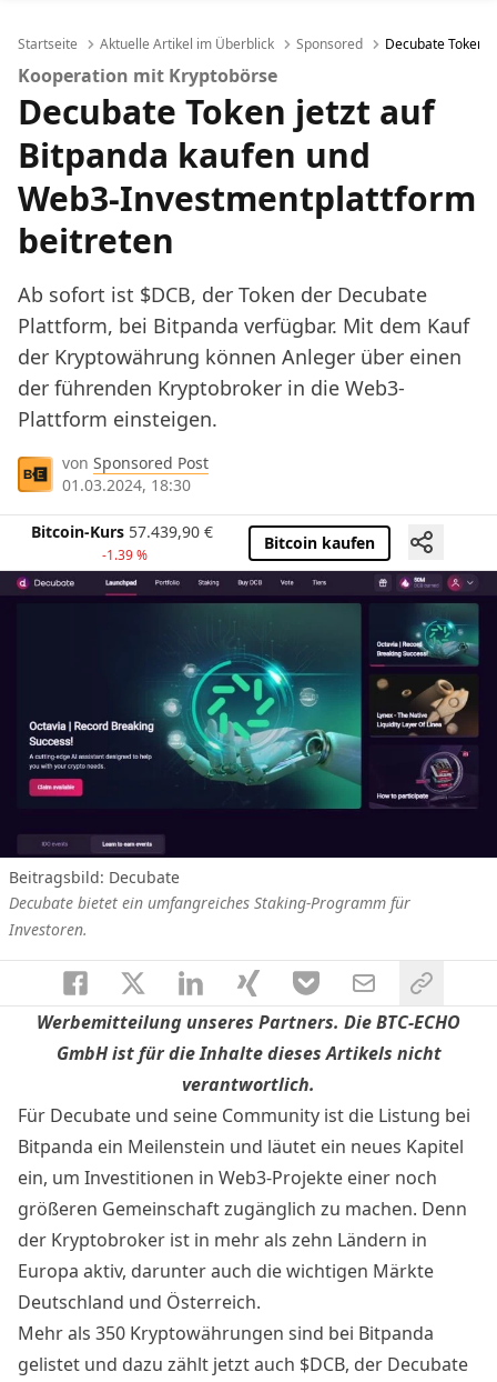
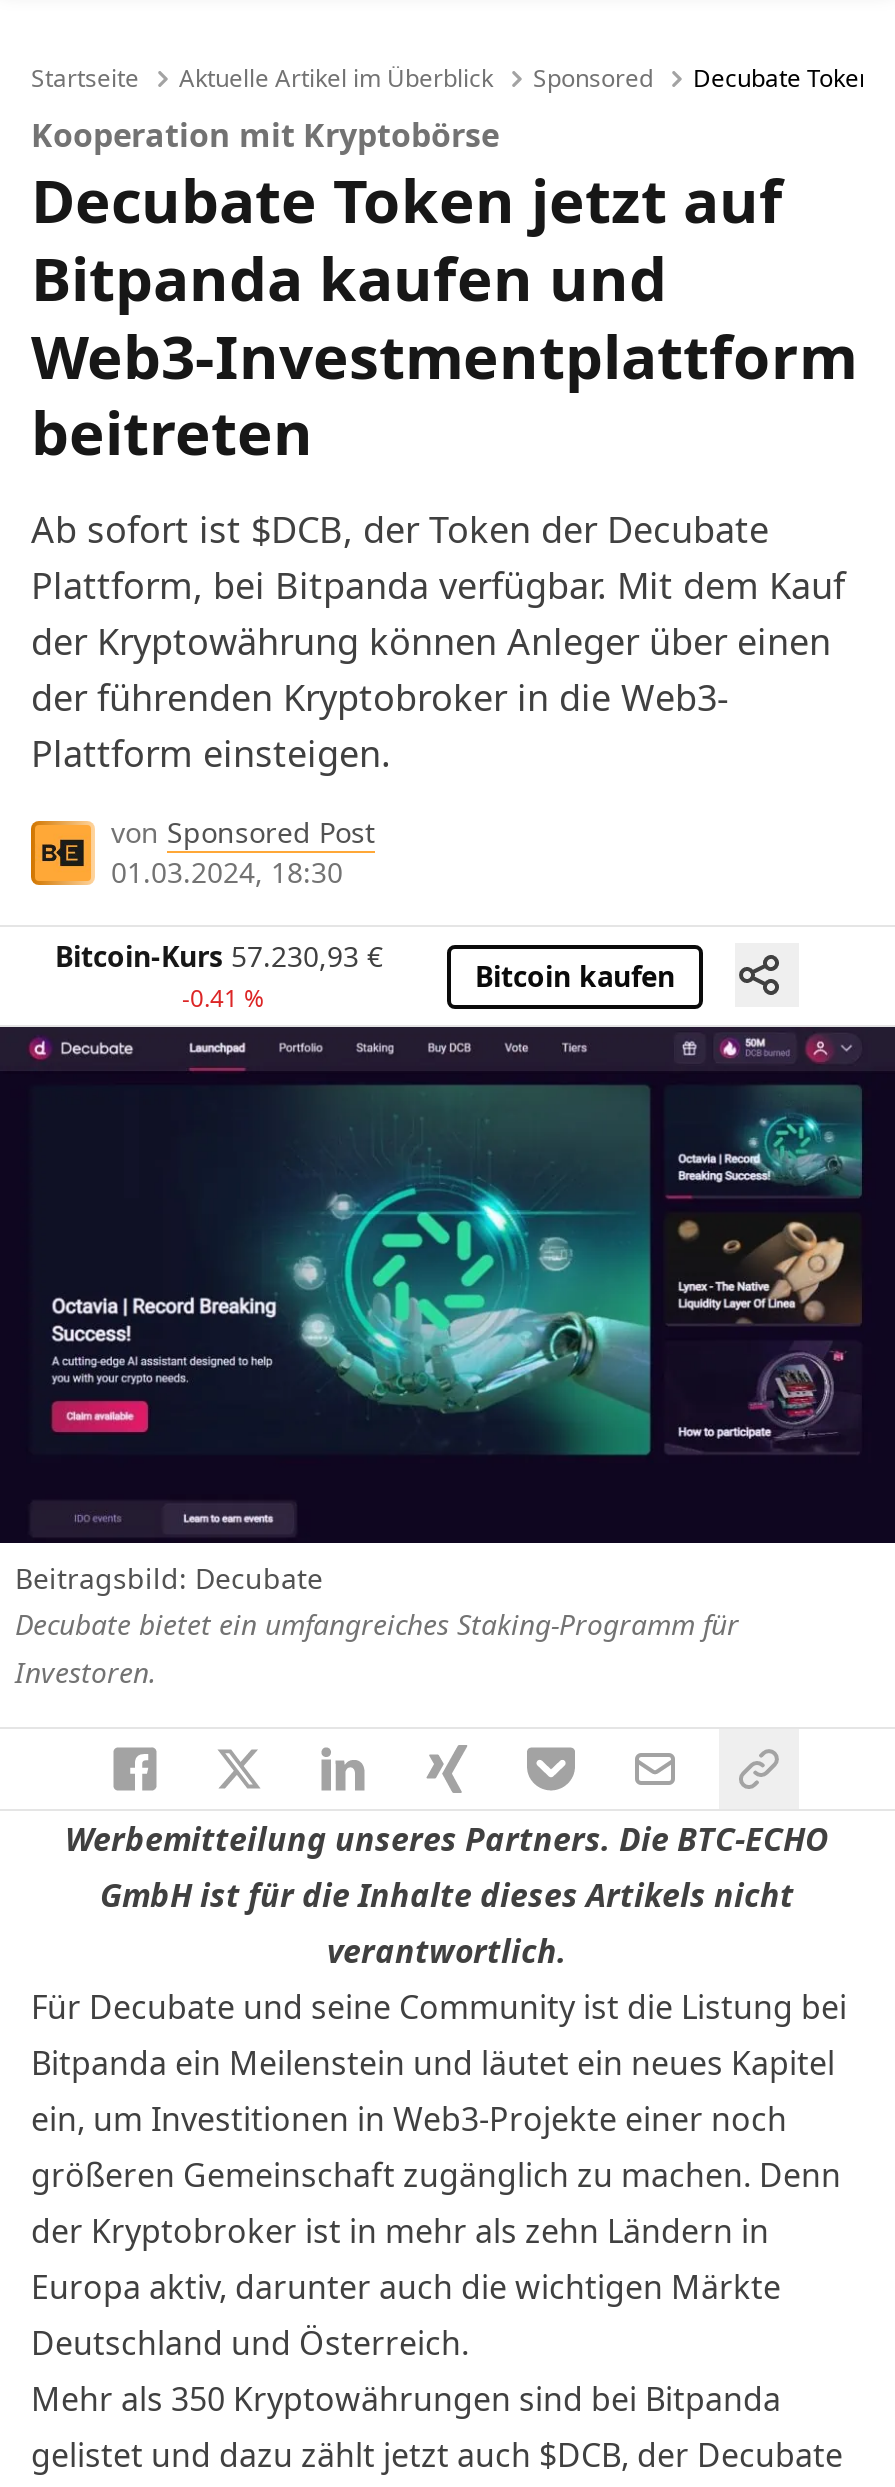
[31,521,213,542] Bitcoin-Kurs 57.439,90 € -> [55,937,383,975] Bitcoin-Kurs 57.230,93 €
[102,546,147,565] -1.39 % -> [182,981,264,1015] -0.41 %

